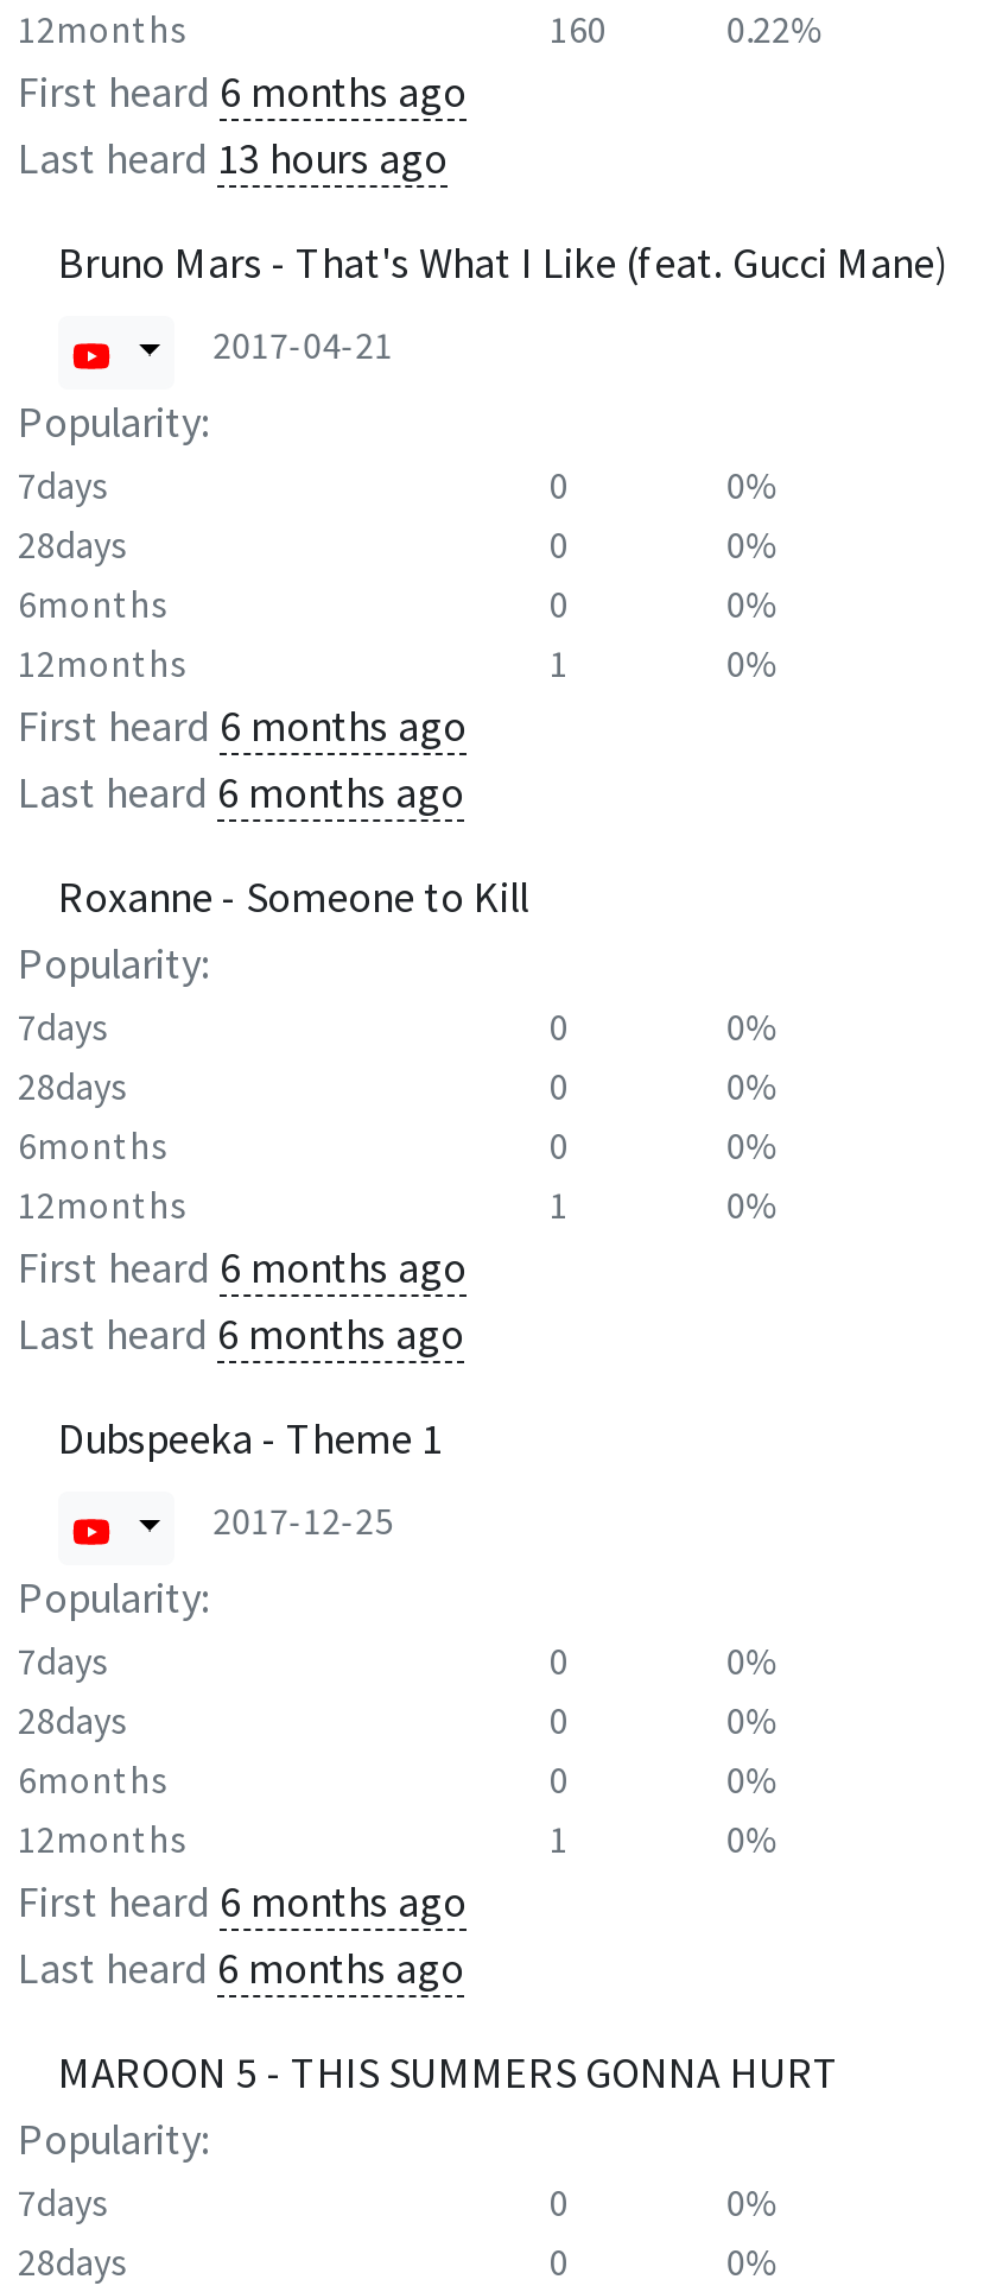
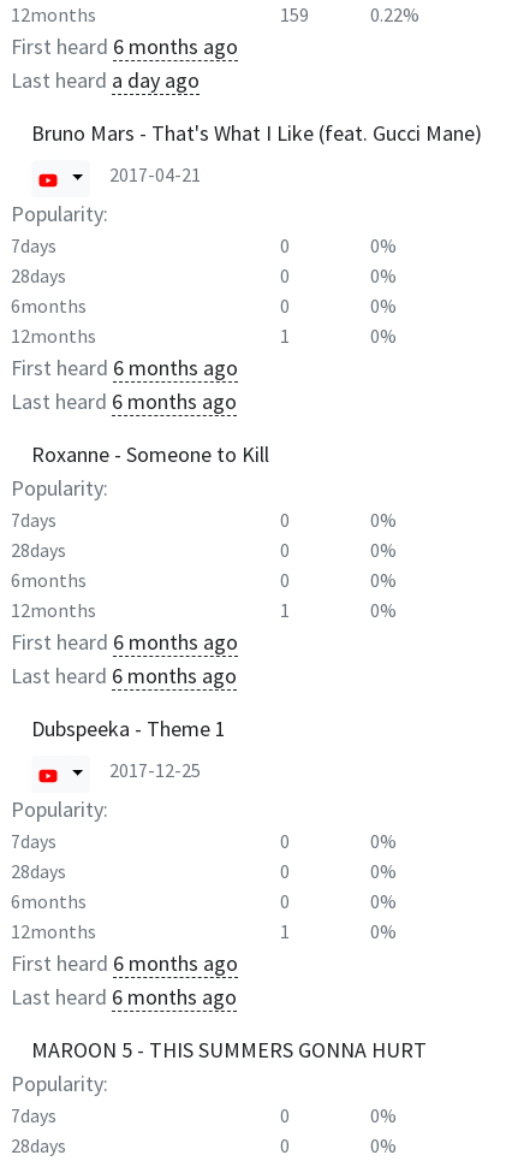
[550,7,607,52] 160 -> [280,4,309,26] 159
[18,131,448,185] Last heard 13 hours ago -> [11,66,200,94] Last heard a day ago

